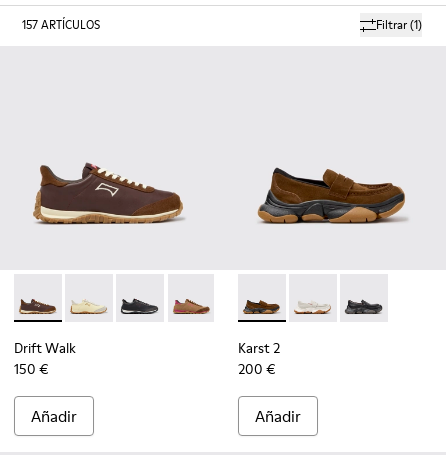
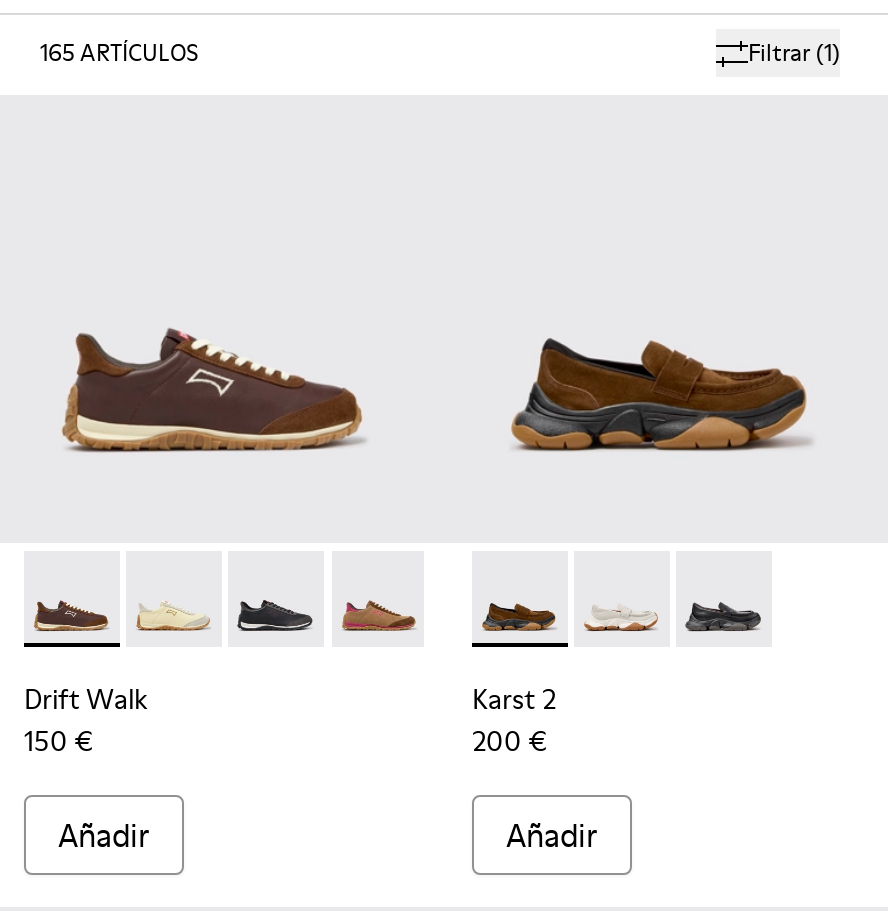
[22,16,100,33] 157 ARTÍCULOS -> [40,35,198,69] 165 ARTÍCULOS

